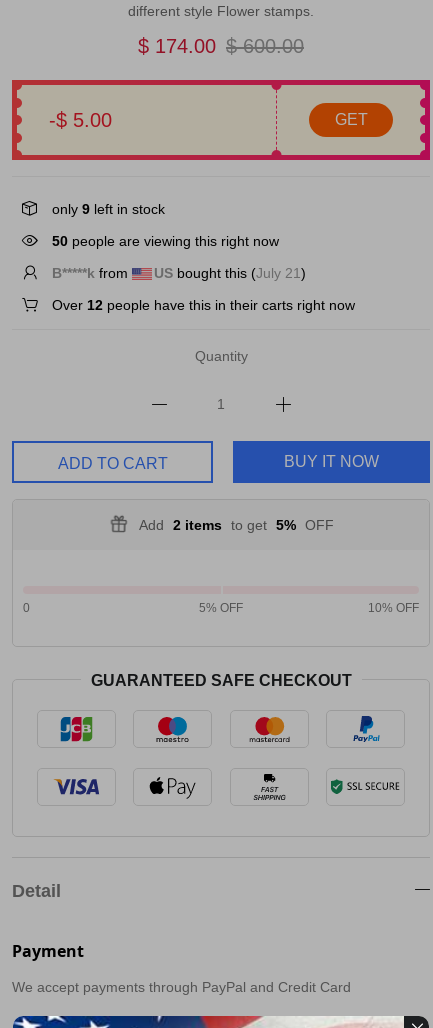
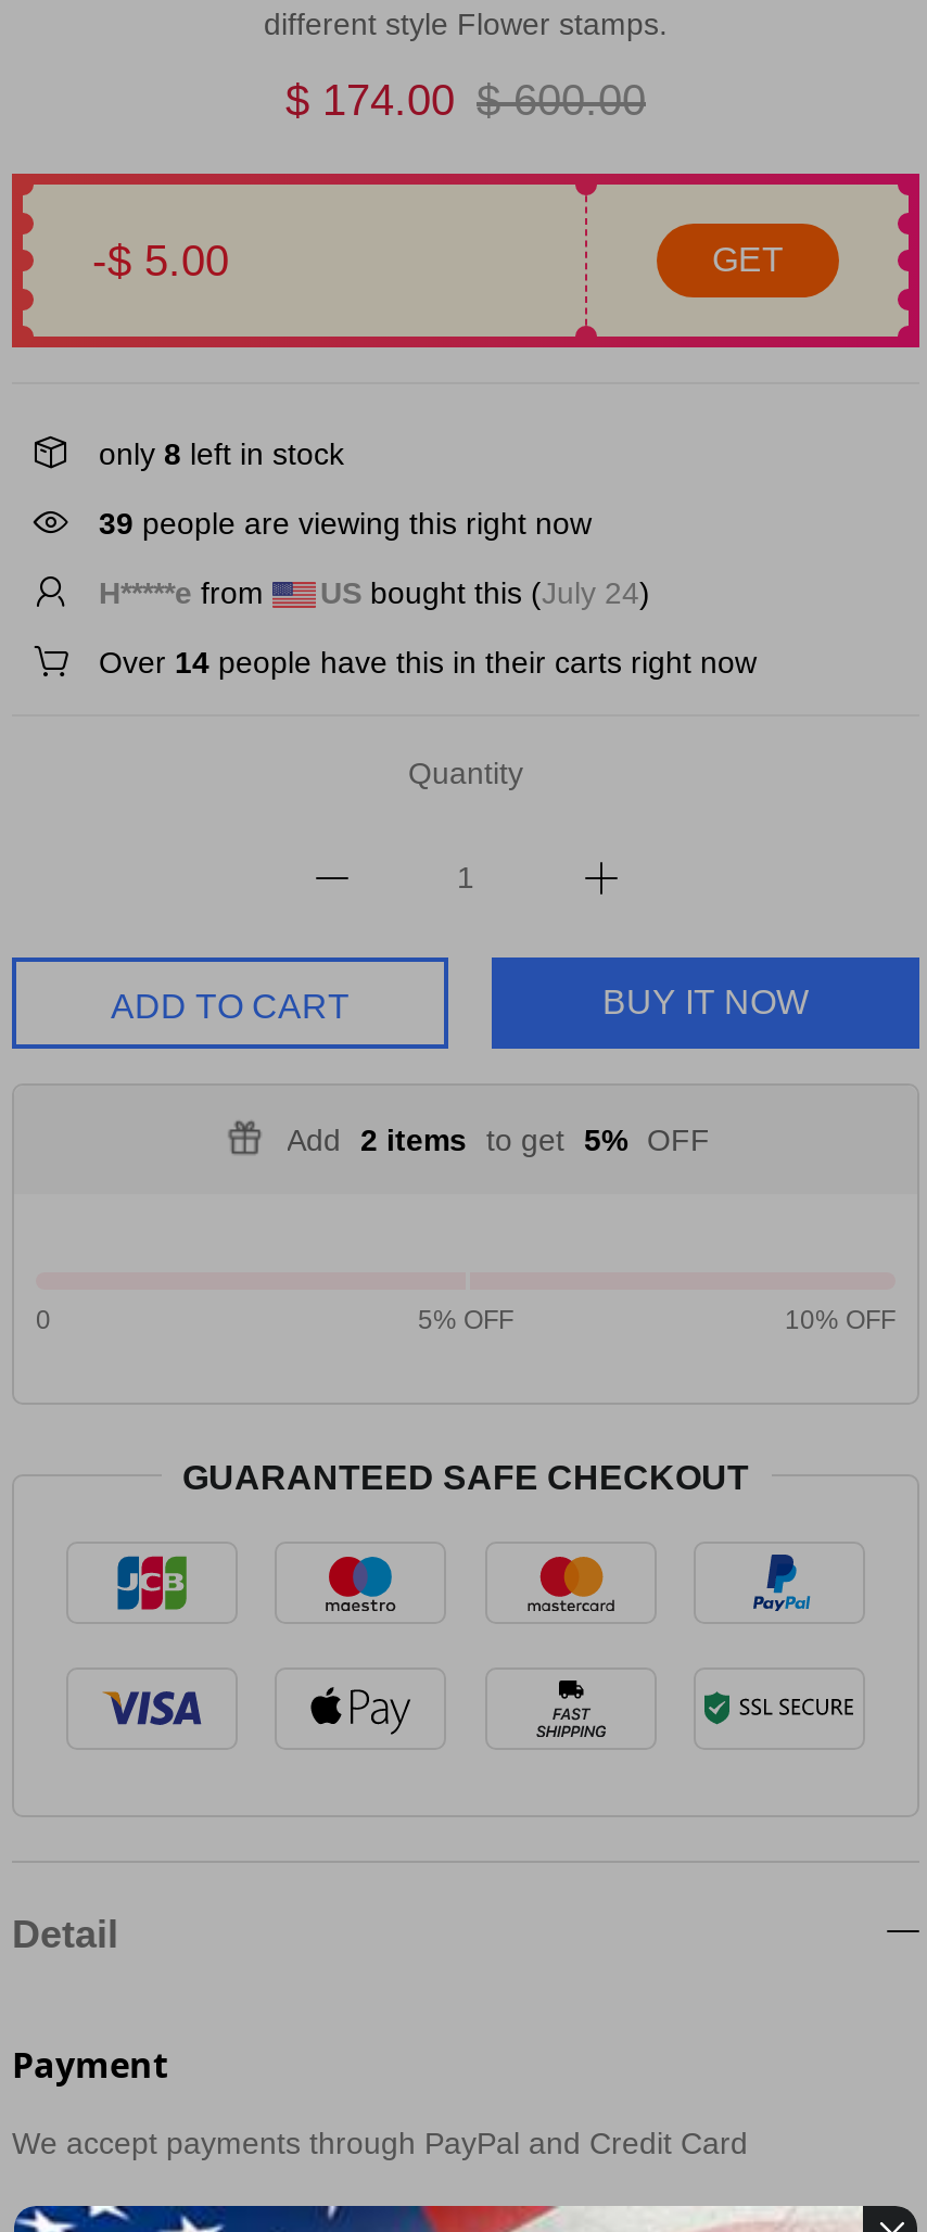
[52,201,165,217] only 9 left in stock -> [99,436,344,471] only 8 left in stock
[52,233,279,249] 50 people are viewing this right now -> [99,506,592,541] 39 people are viewing this right now
[52,265,132,281] B*****k from -> [99,575,272,610] H*****e from
[154,265,306,281] US bought this (July 21) -> [320,575,650,610] US bought this (July 24)
[52,297,355,313] Over 12 people have this in their carts right now -> [99,645,757,680] Over 14 people have this in their carts right now

